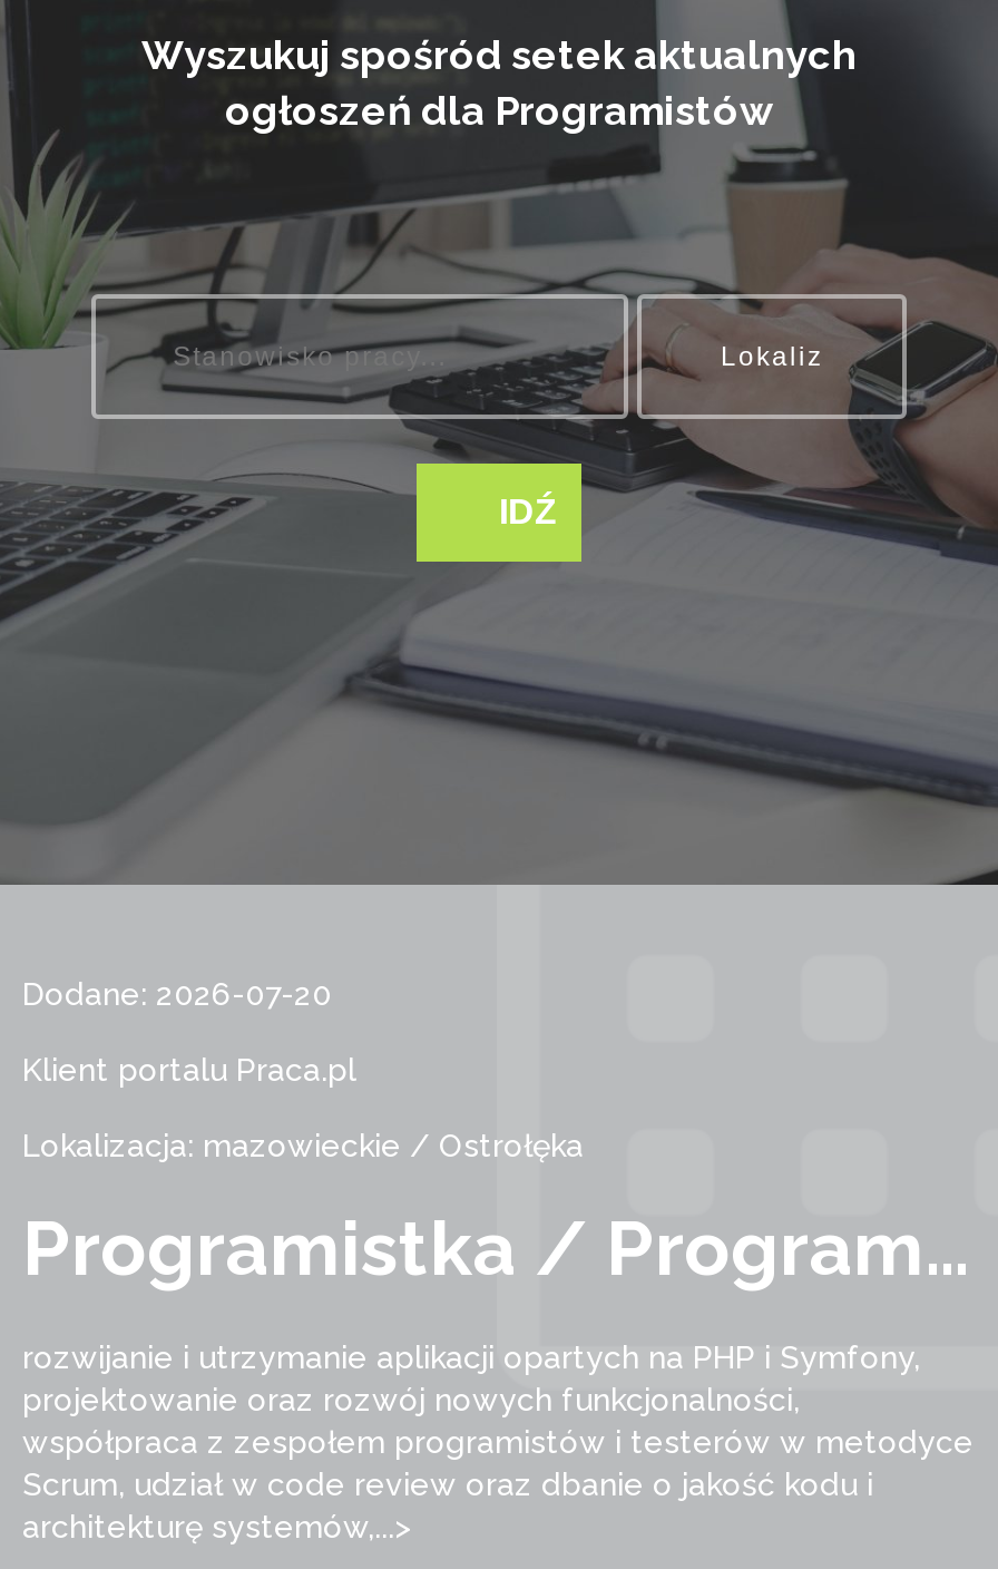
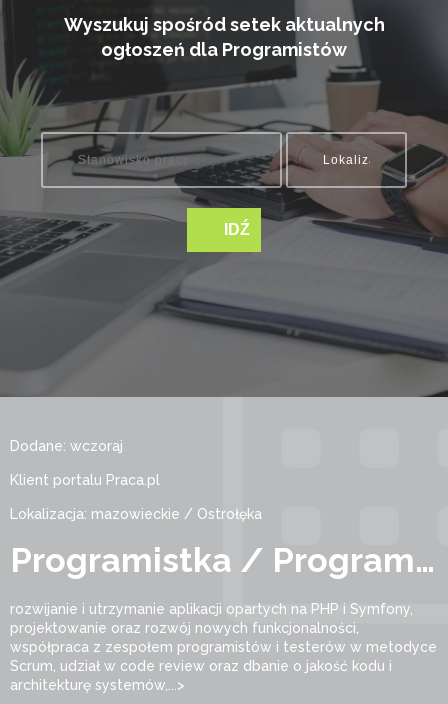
[22,976,332,1012] Dodane: 2026-07-20 -> [10,438,123,454] Dodane: wczoraj

